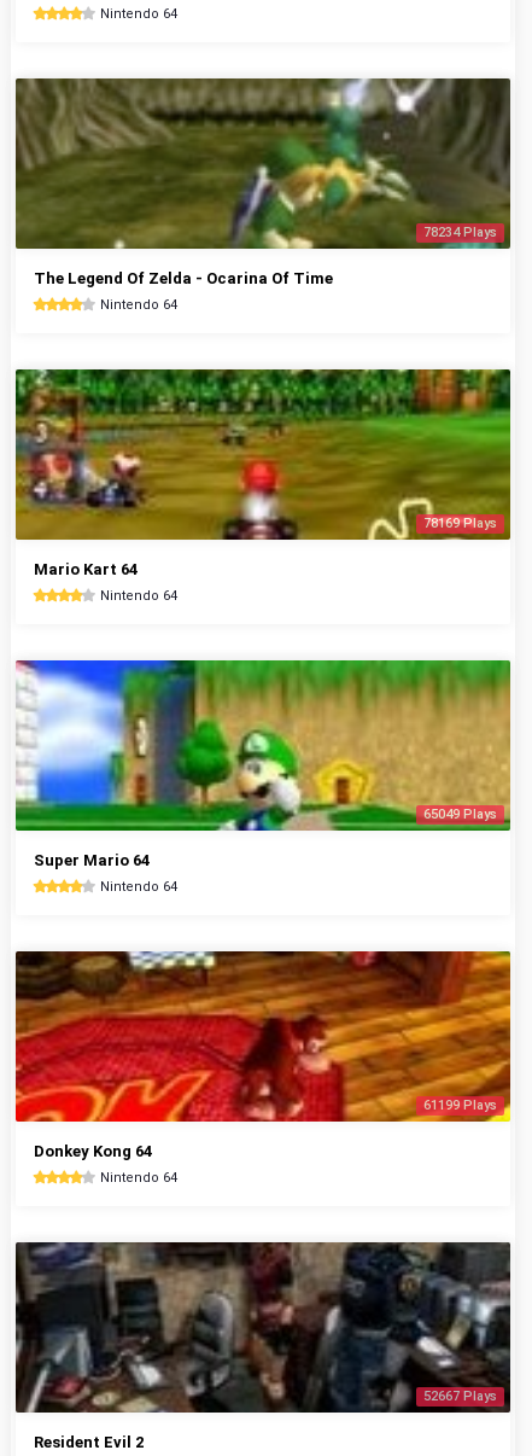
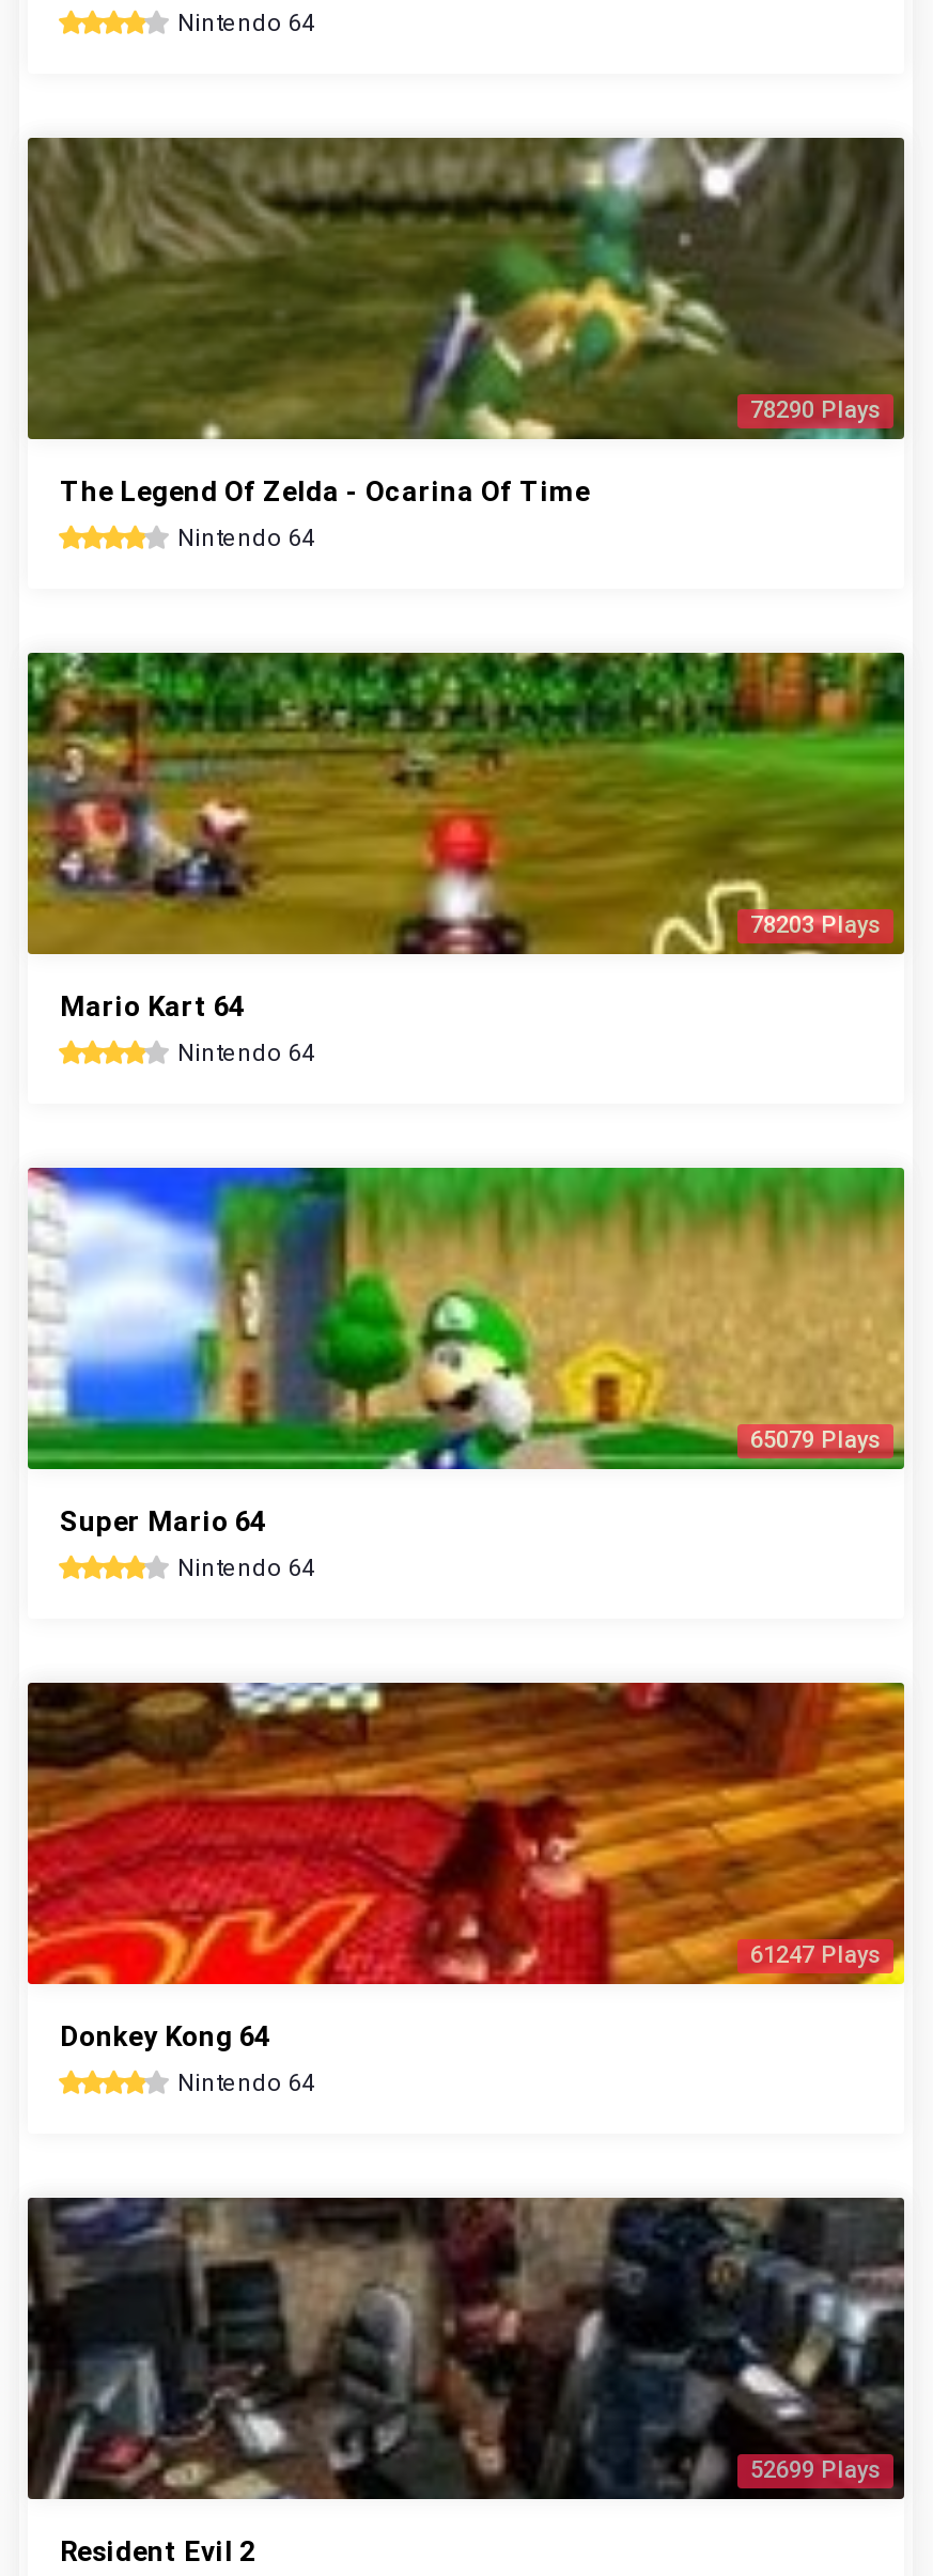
[423,225,497,240] 78234 Plays -> [750,396,881,424] 78290 Plays
[423,516,497,531] 78169 Plays -> [750,911,881,939] 78203 Plays
[423,806,497,822] 65049 Plays -> [750,1426,881,1454] 65079 Plays
[423,1097,497,1113] 61199 Plays -> [750,1941,881,1969] 61247 Plays
[423,1388,497,1404] 52667 Plays -> [750,2456,881,2484] 52699 Plays

